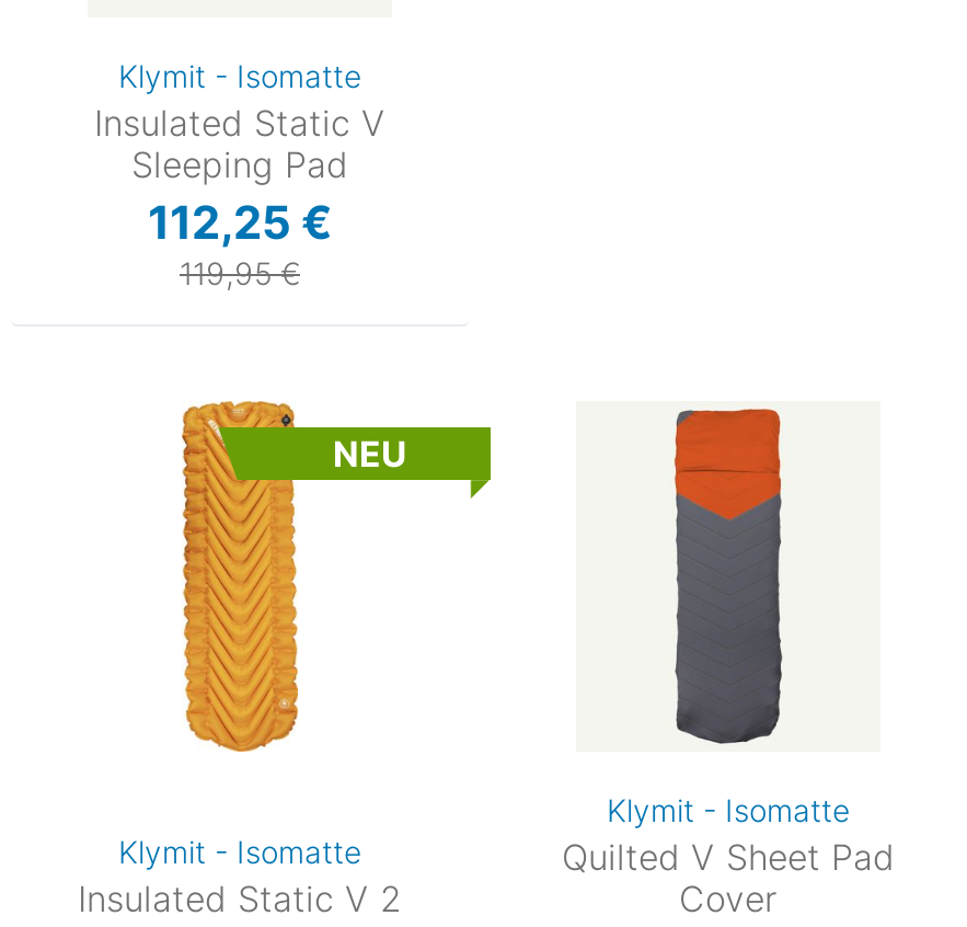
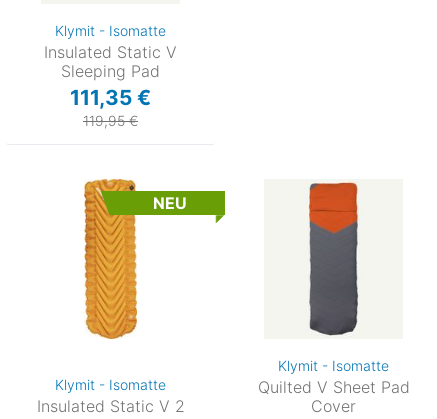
[148,195,332,249] 112,25 € -> [70,85,151,110] 111,35 €

